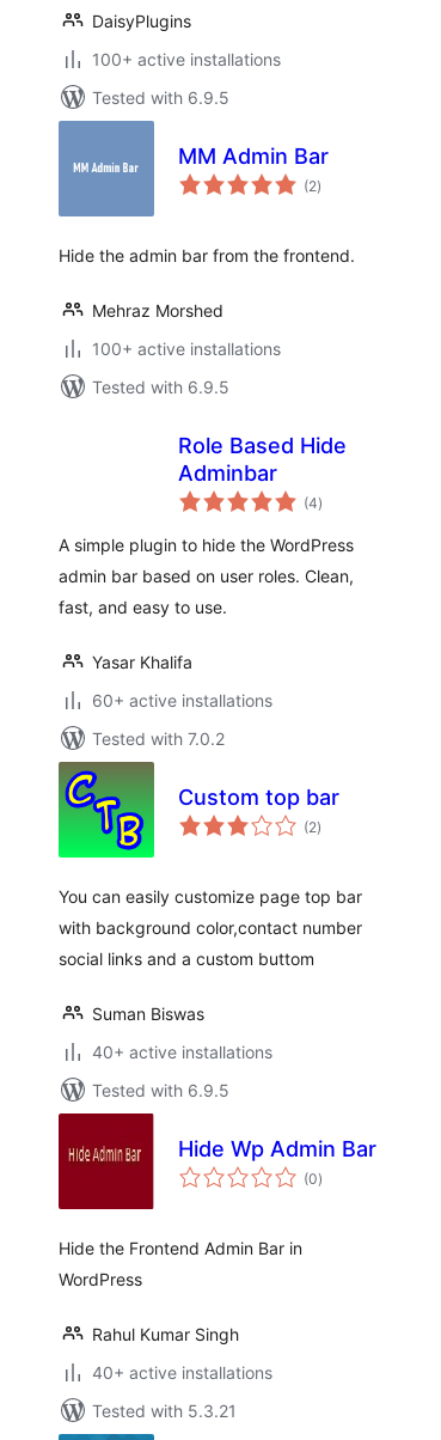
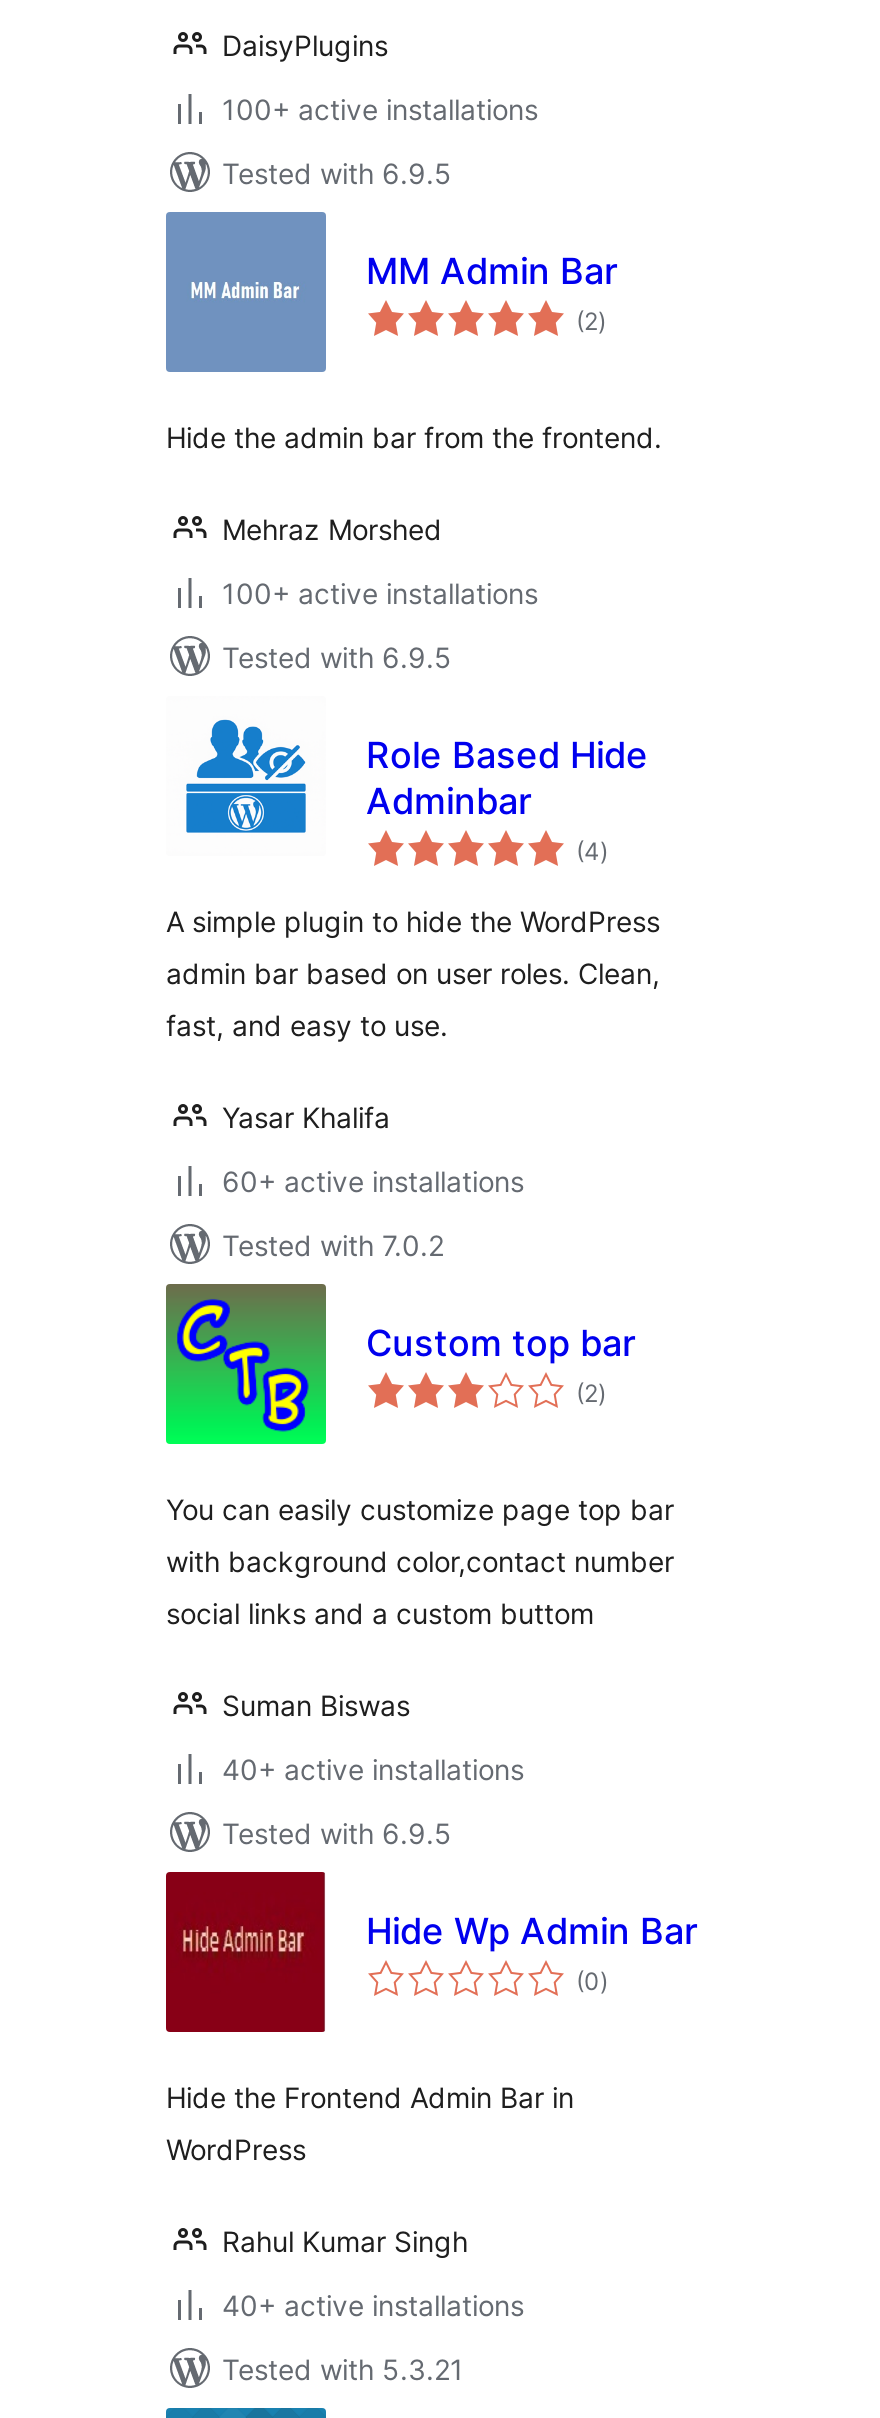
none -> [184,718,308,836] [image]

